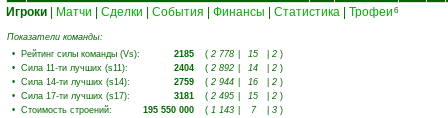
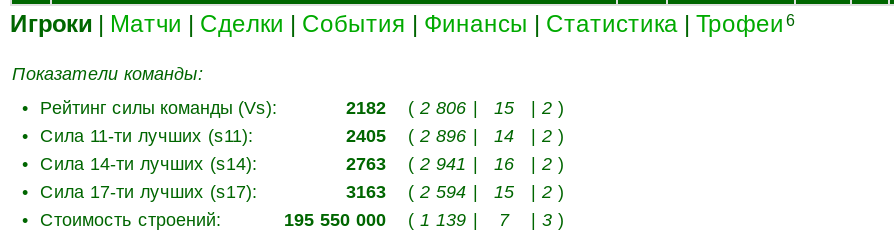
[174,49,194,59] 2185 -> [346,98,386,118] 2182
[205,49,234,59] (2 778 -> [408,98,466,118] (2 806
[174,63,194,73] 2404 -> [346,126,386,146] 2405
[205,63,234,73] (2 892 -> [408,126,466,146] (2 896
[174,77,194,87] 2759 -> [346,154,386,174] 2763
[205,77,234,87] (2 944 -> [408,154,466,174] (2 941
[174,91,194,101] 3181 -> [346,182,386,202] 3163
[205,91,234,101] (2 495 -> [408,182,466,202] (2 594
[143,105,283,115] 195 550 000 (1 143 7 3 ) -> [284,210,564,230] 195 550 000 (1 139 7 3 )

